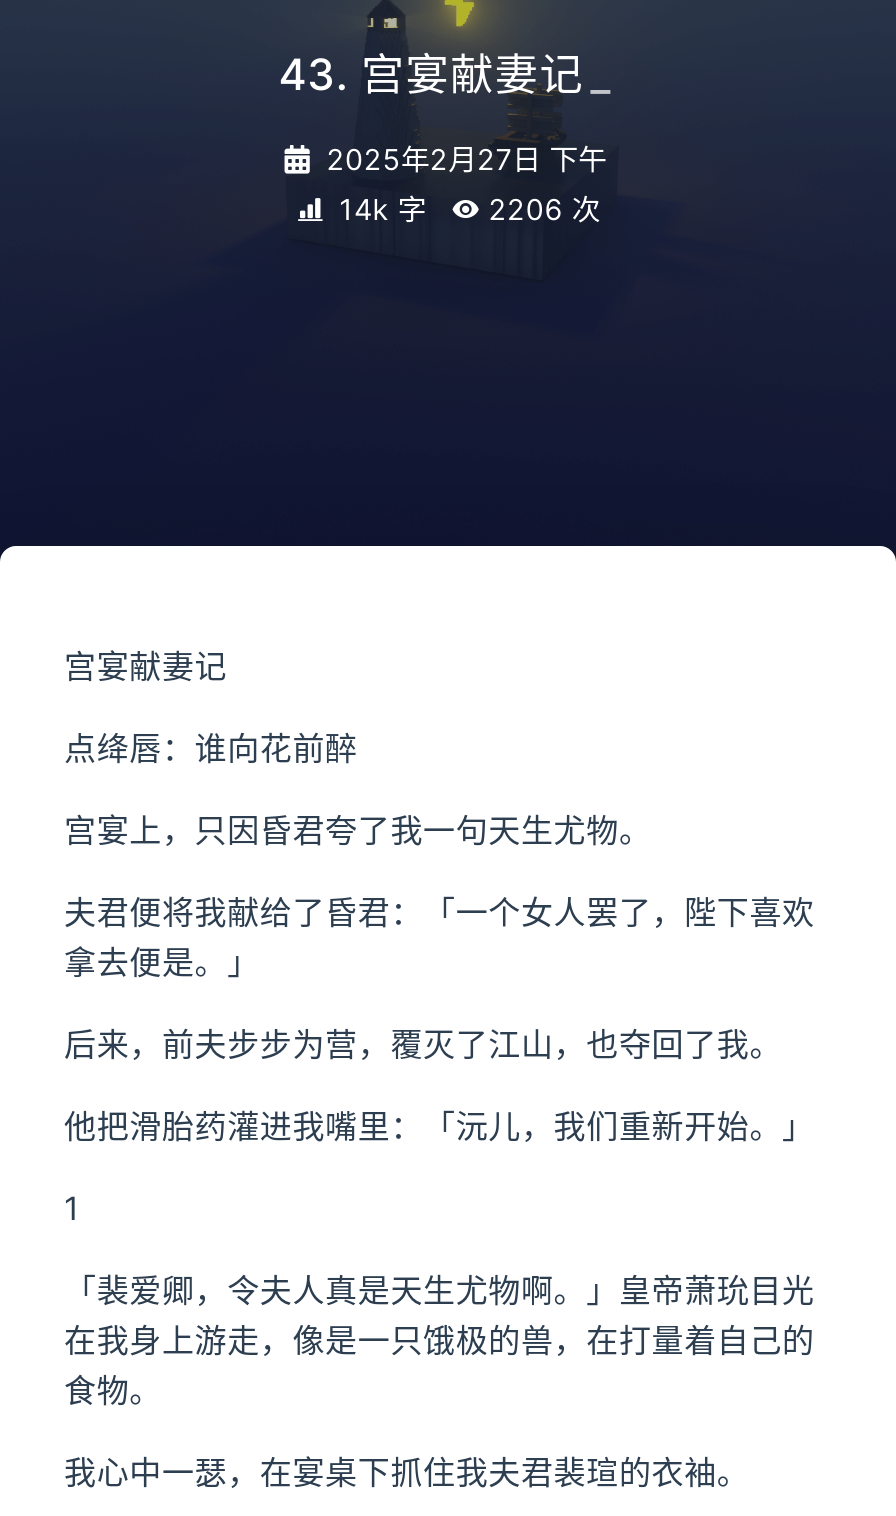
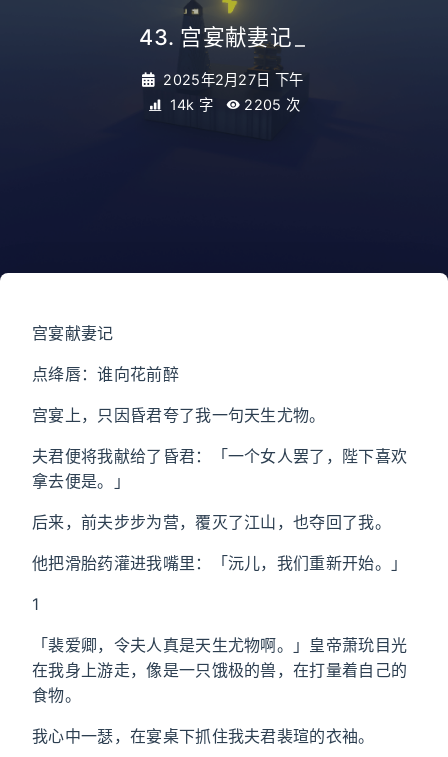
[331,192,600,226] 14k 字 2206次 -> [165,96,300,113] 14k 字 2205次

